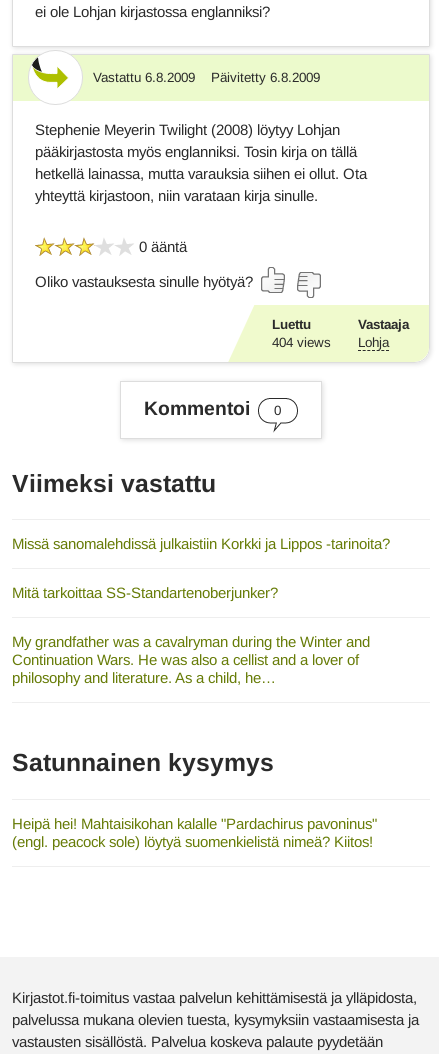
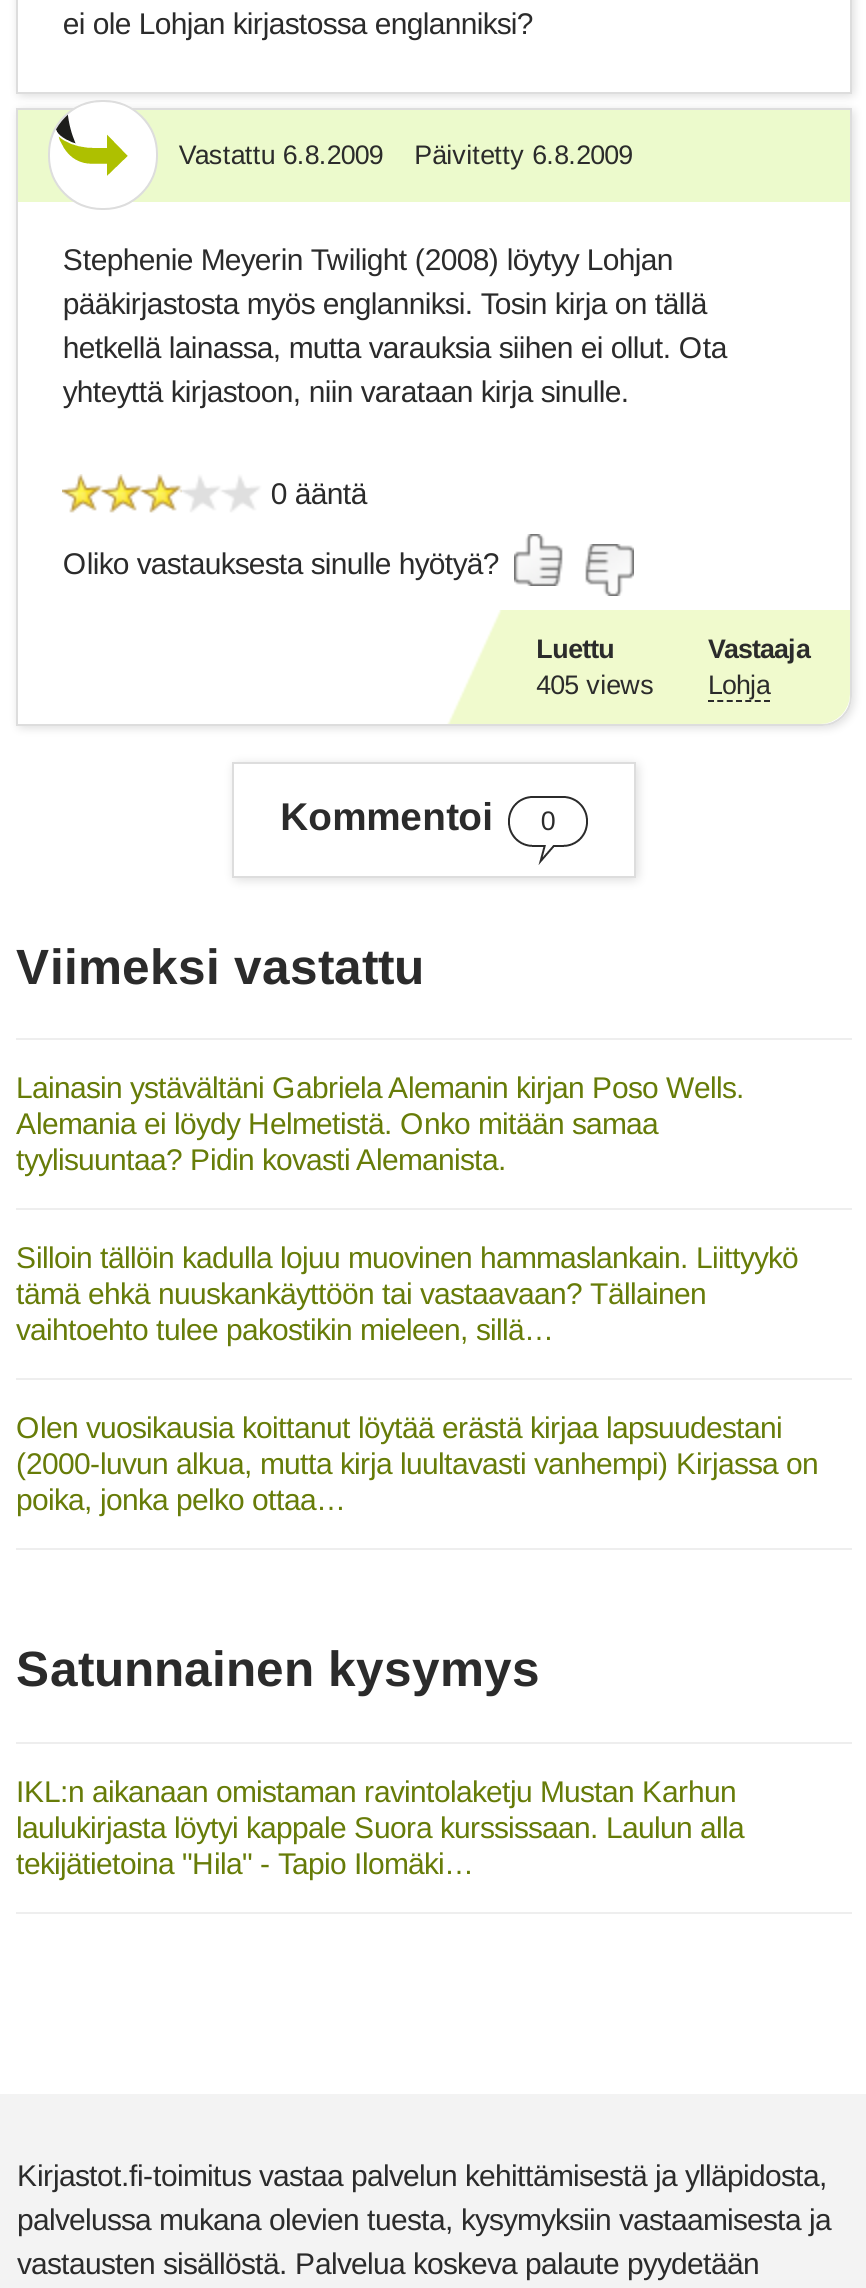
[272,334,389,349] 404 views Lohja -> [536,669,770,699] 405 views Lohja
[12,535,390,552] Missä sanomalehdissä julkaistiin Korkki ja Lippos -tarinoita? -> [16,1071,744,1177] Lainasin ystävältäni Gabriela Alemanin kirjan Poso Wells. | Alemania ei löydy Helmetistä. Onko mitään samaa | tyylisuuntaa? Pidin kovasti Alemanista.
[12,584,278,601] Mitä tarkoittaa SS-Standartenoberjunker? -> [16,1241,798,1347] Silloin tällöin kadulla lojuu muovinen hammaslankain. Liittyykö | tämä ehkä nuuskankäyttöön tai vastaavaan? Tällainen | vaihtoehto tulee pakostikin mieleen, sillä…
[12,633,370,686] My grandfather was a cavalryman during the Winter and | Continuation Wars. He was also a cellist and a lover of | philosophy and literature. As a child, he… -> [16,1410,818,1516] Olen vuosikausia koittanut löytää erästä kirjaa lapsuudestani | (2000-luvun alkua, mutta kirja luultavasti vanhempi) Kirjassa on | poika, jonka pelko ottaa…
[12,815,377,850] Heipä hei! Mahtaisikohan kalalle "Pardachirus pavoninus" | (engl. peacock sole) löytyä suomenkielistä nimeä? Kiitos! -> [16,1773,744,1879] IKL:n aikanaan omistaman ravintolaketju Mustan Karhun | laulukirjasta löytyi kappale Suora kurssissaan. Laulun alla | tekijätietoina "Hila" - Tapio Ilomäki…

